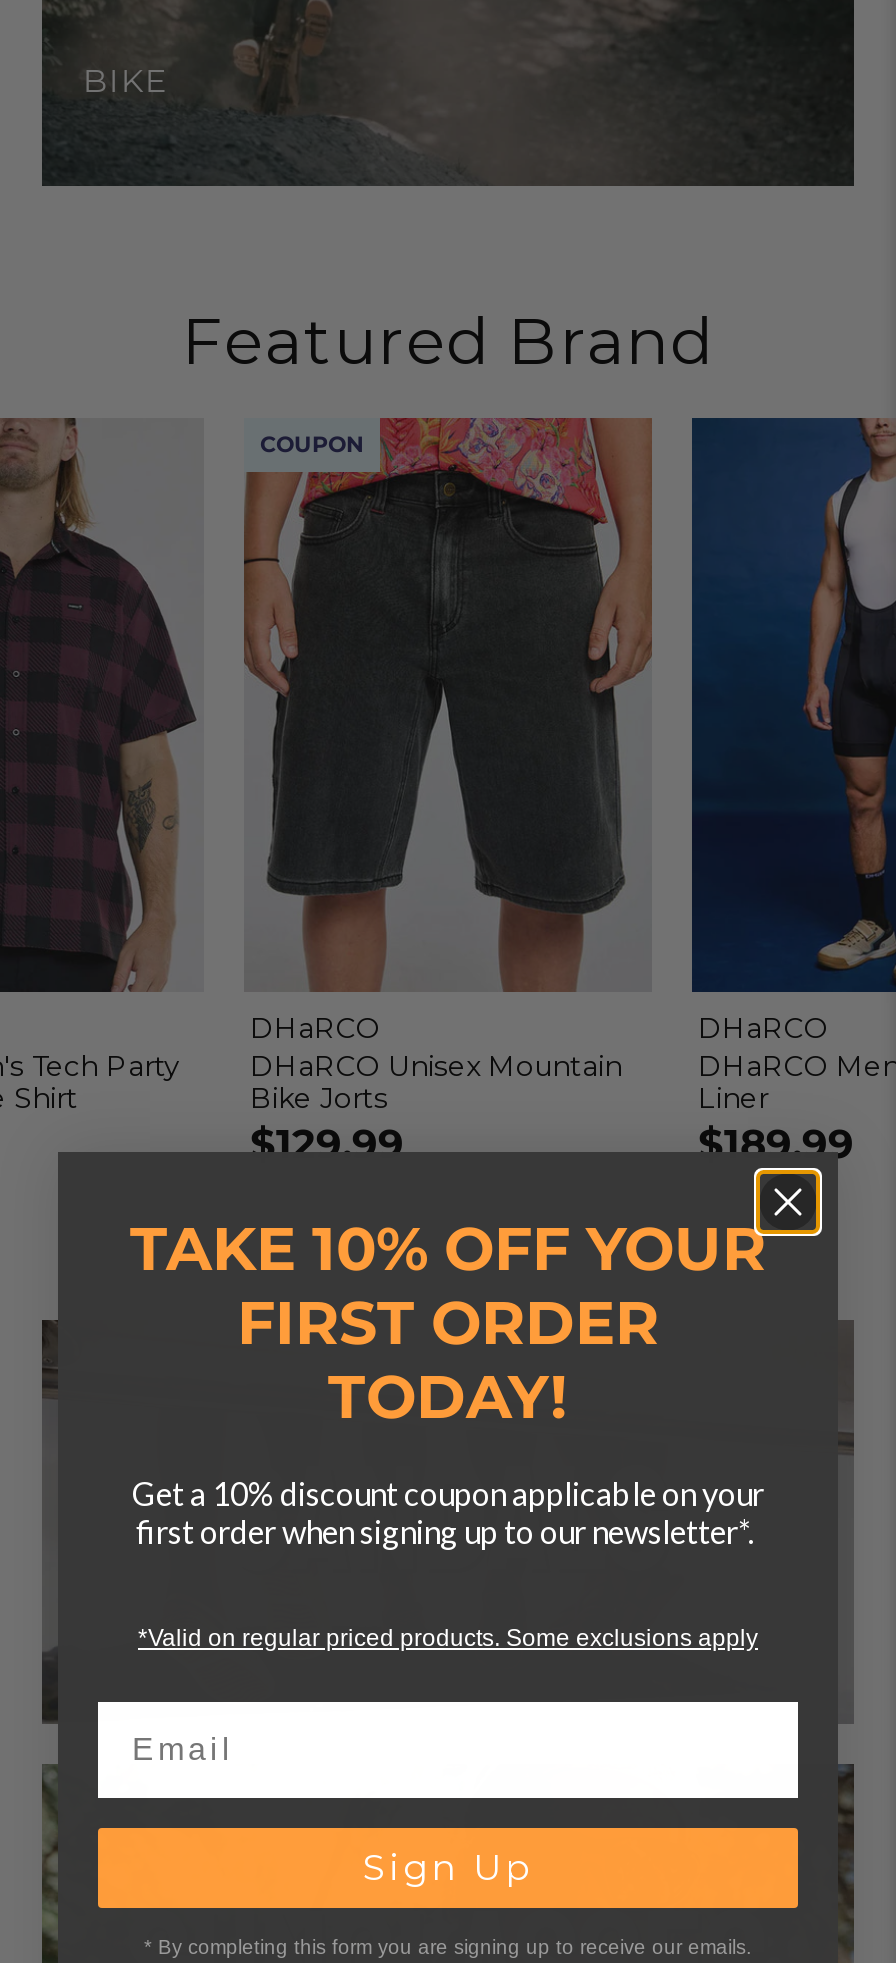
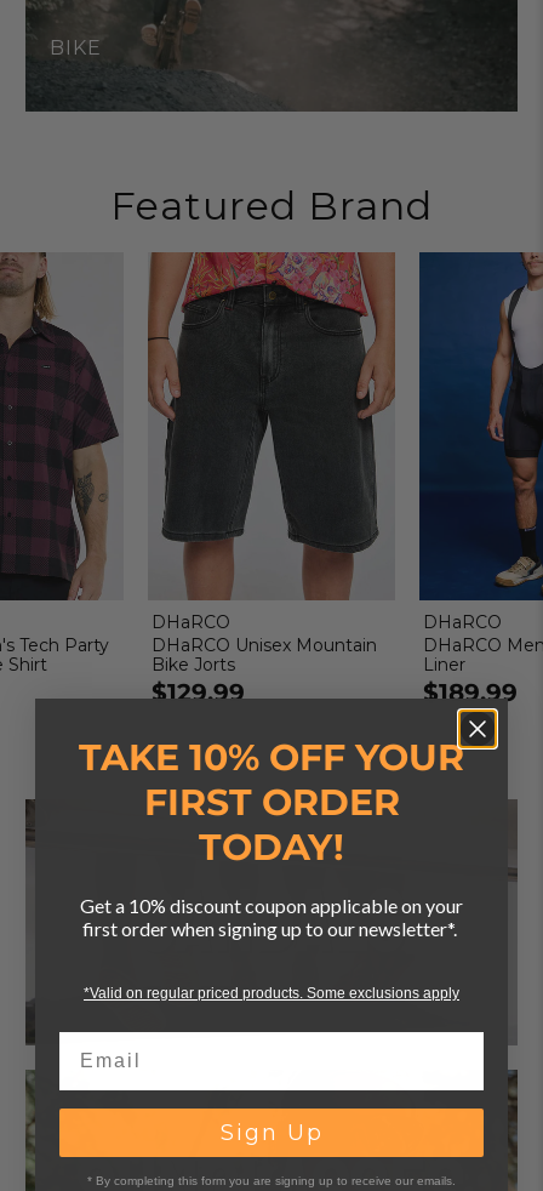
[260,429,364,457] COUPON -> none

